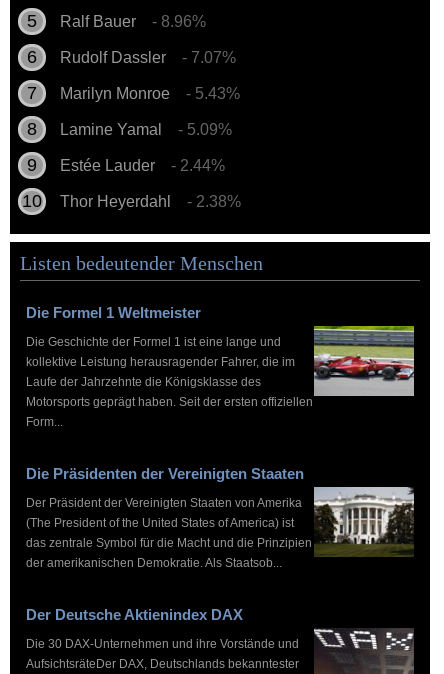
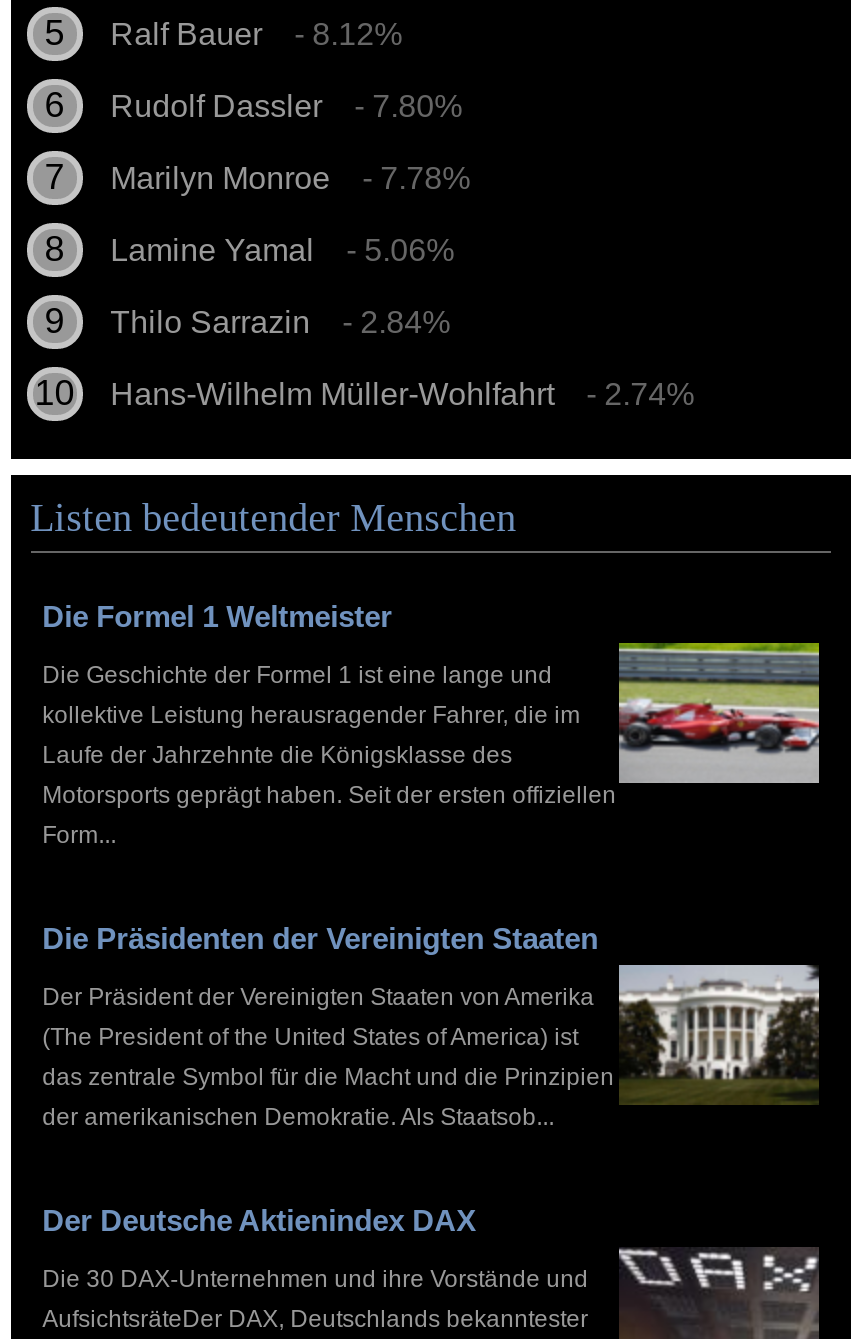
[60,12,206,29] Ralf Bauer - 8.96% -> [110,16,402,50] Ralf Bauer - 8.12%
[60,48,236,65] Rudolf Dassler - 7.07% -> [110,88,462,122] Rudolf Dassler - 7.80%
[60,84,240,101] Marilyn Monroe - 5.43% -> [110,160,470,194] Marilyn Monroe - 7.78%
[60,120,232,137] Lamine Yamal - 5.09% -> [110,232,454,266] Lamine Yamal - 5.06%
[60,156,225,173] Estée Lauder | - 2.44% -> [110,304,450,338] Thilo Sarrazin | - 2.84%
[60,192,241,209] Thor Heyerdahl | - 2.38% -> [110,376,694,410] Hans-Wilhelm Müller-Wohlfahrt | - 2.74%

